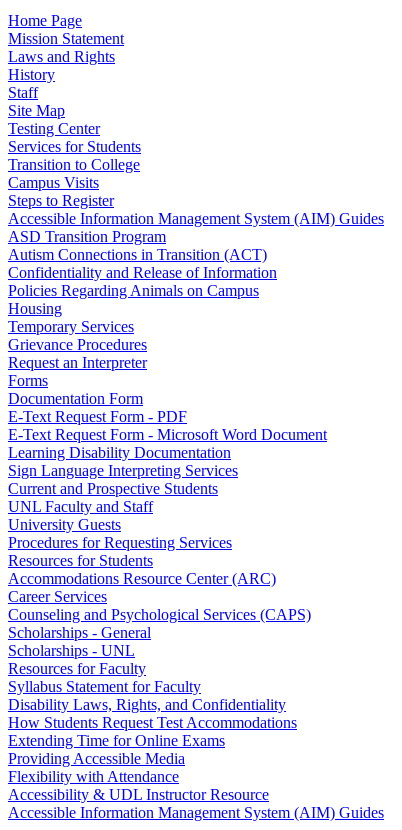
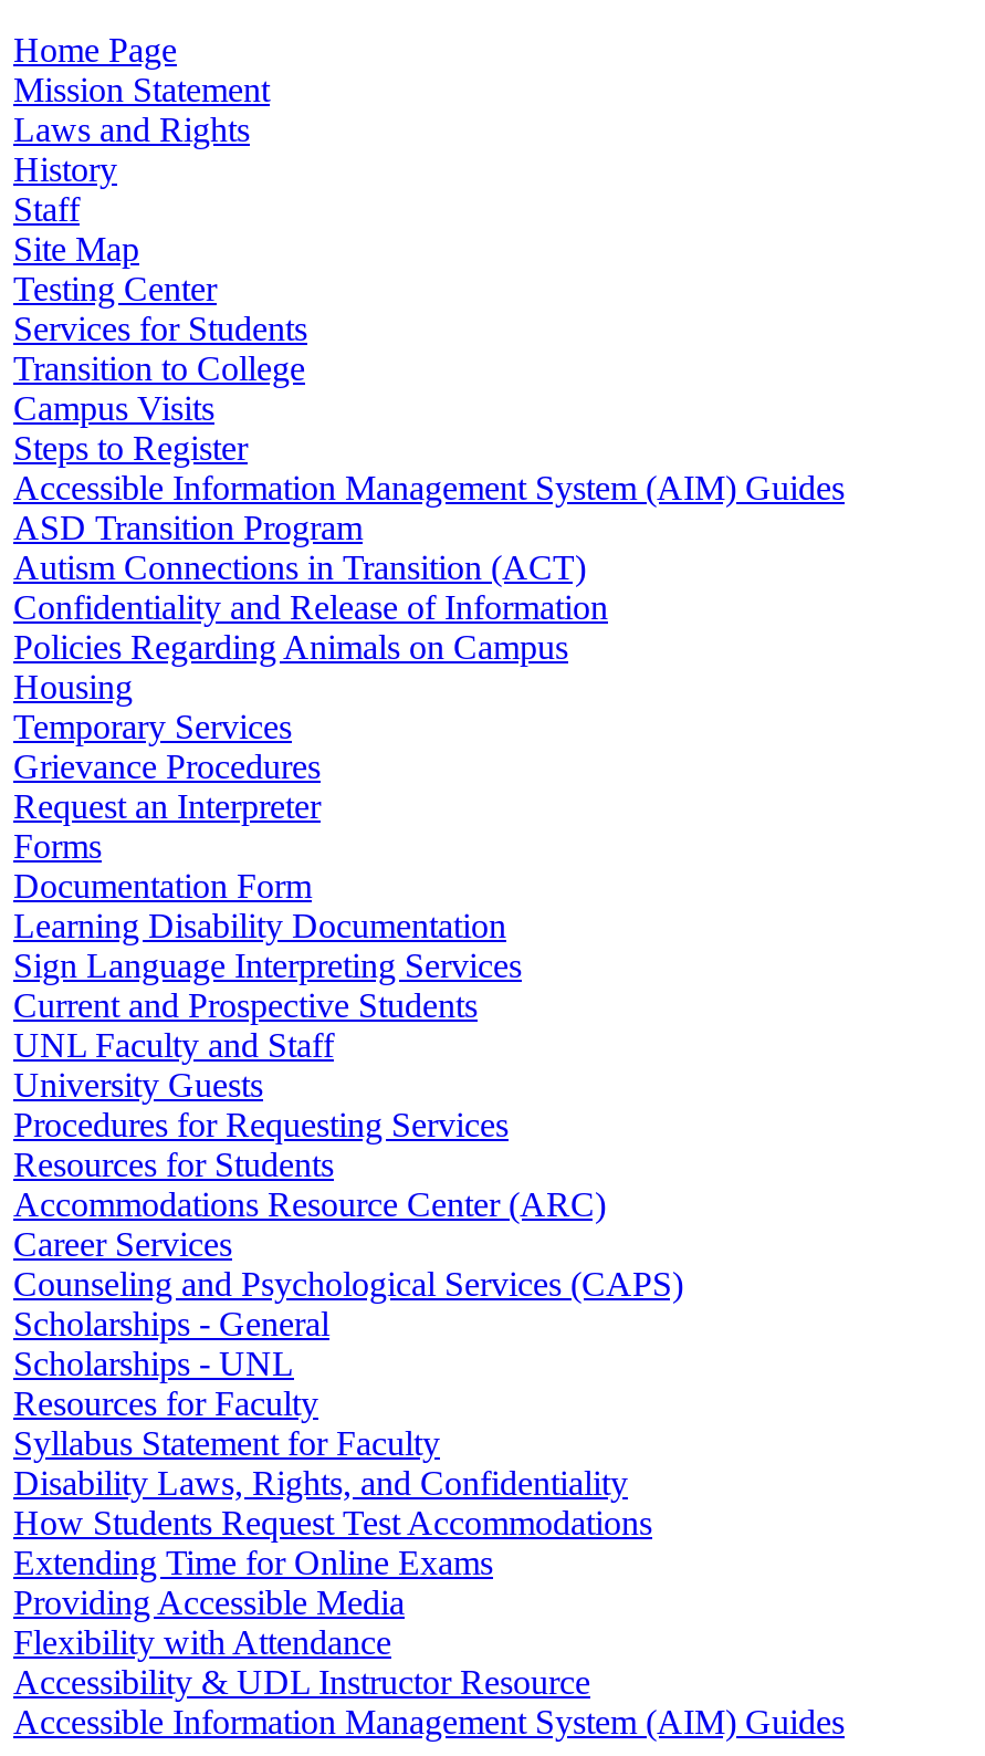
[8,408,327,443] E-Text Request Form - PDF | E-Text Request Form - Microsoft Word Document -> none

